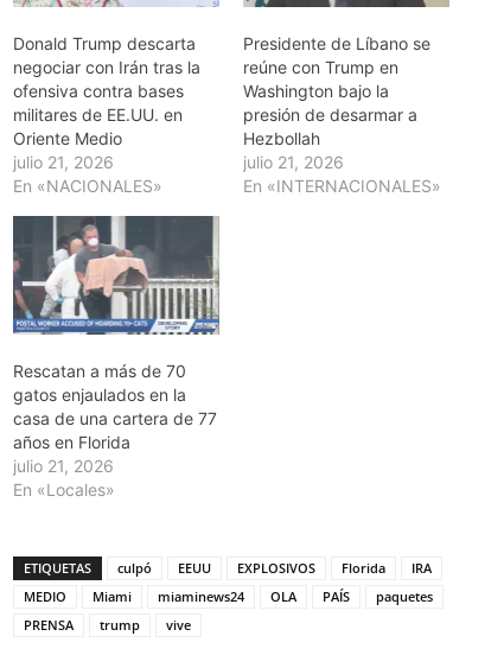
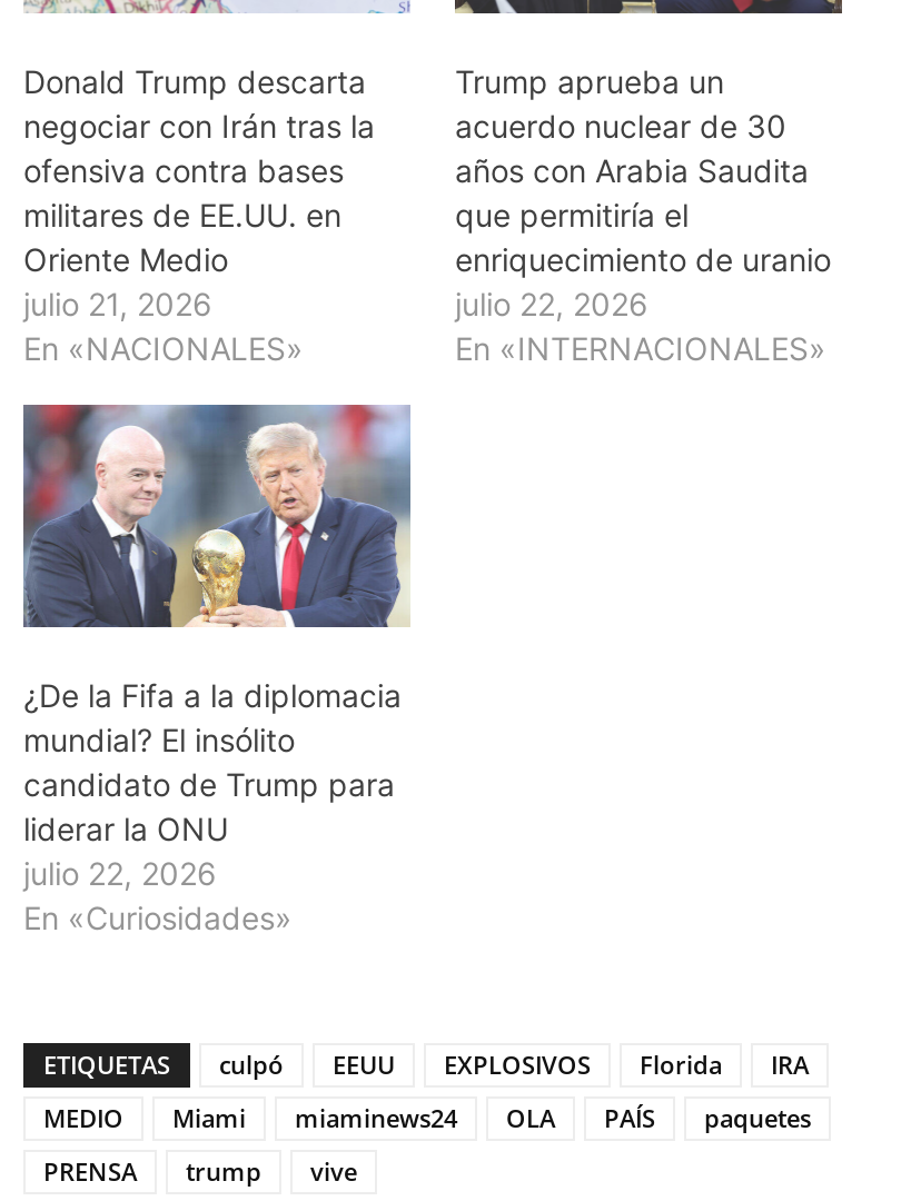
[243,34,430,173] Presidente de Líbano se | reúne con Trump en | Washington bajo la | presión de desarmar a | Hezbollah | julio 21, 2026 -> [455,63,831,323] Trump aprueba un | acuerdo nuclear de 30 | años con Arabia Saudita | que permitiría el | enriquecimiento de uranio | julio 22, 2026
[12,215,221,499] [image] | Rescatan a más de 70 | gatos enjaulados en la | casa de una cartera de 77 | años en Florida | julio 21, 2026 | En «Locales» -> [21,403,410,936] [image] | ¿De la Fifa a la diplomacia | mundial? El insólito | candidato de Trump para | liderar la ONU | julio 22, 2026 | En «Curiosidades»

